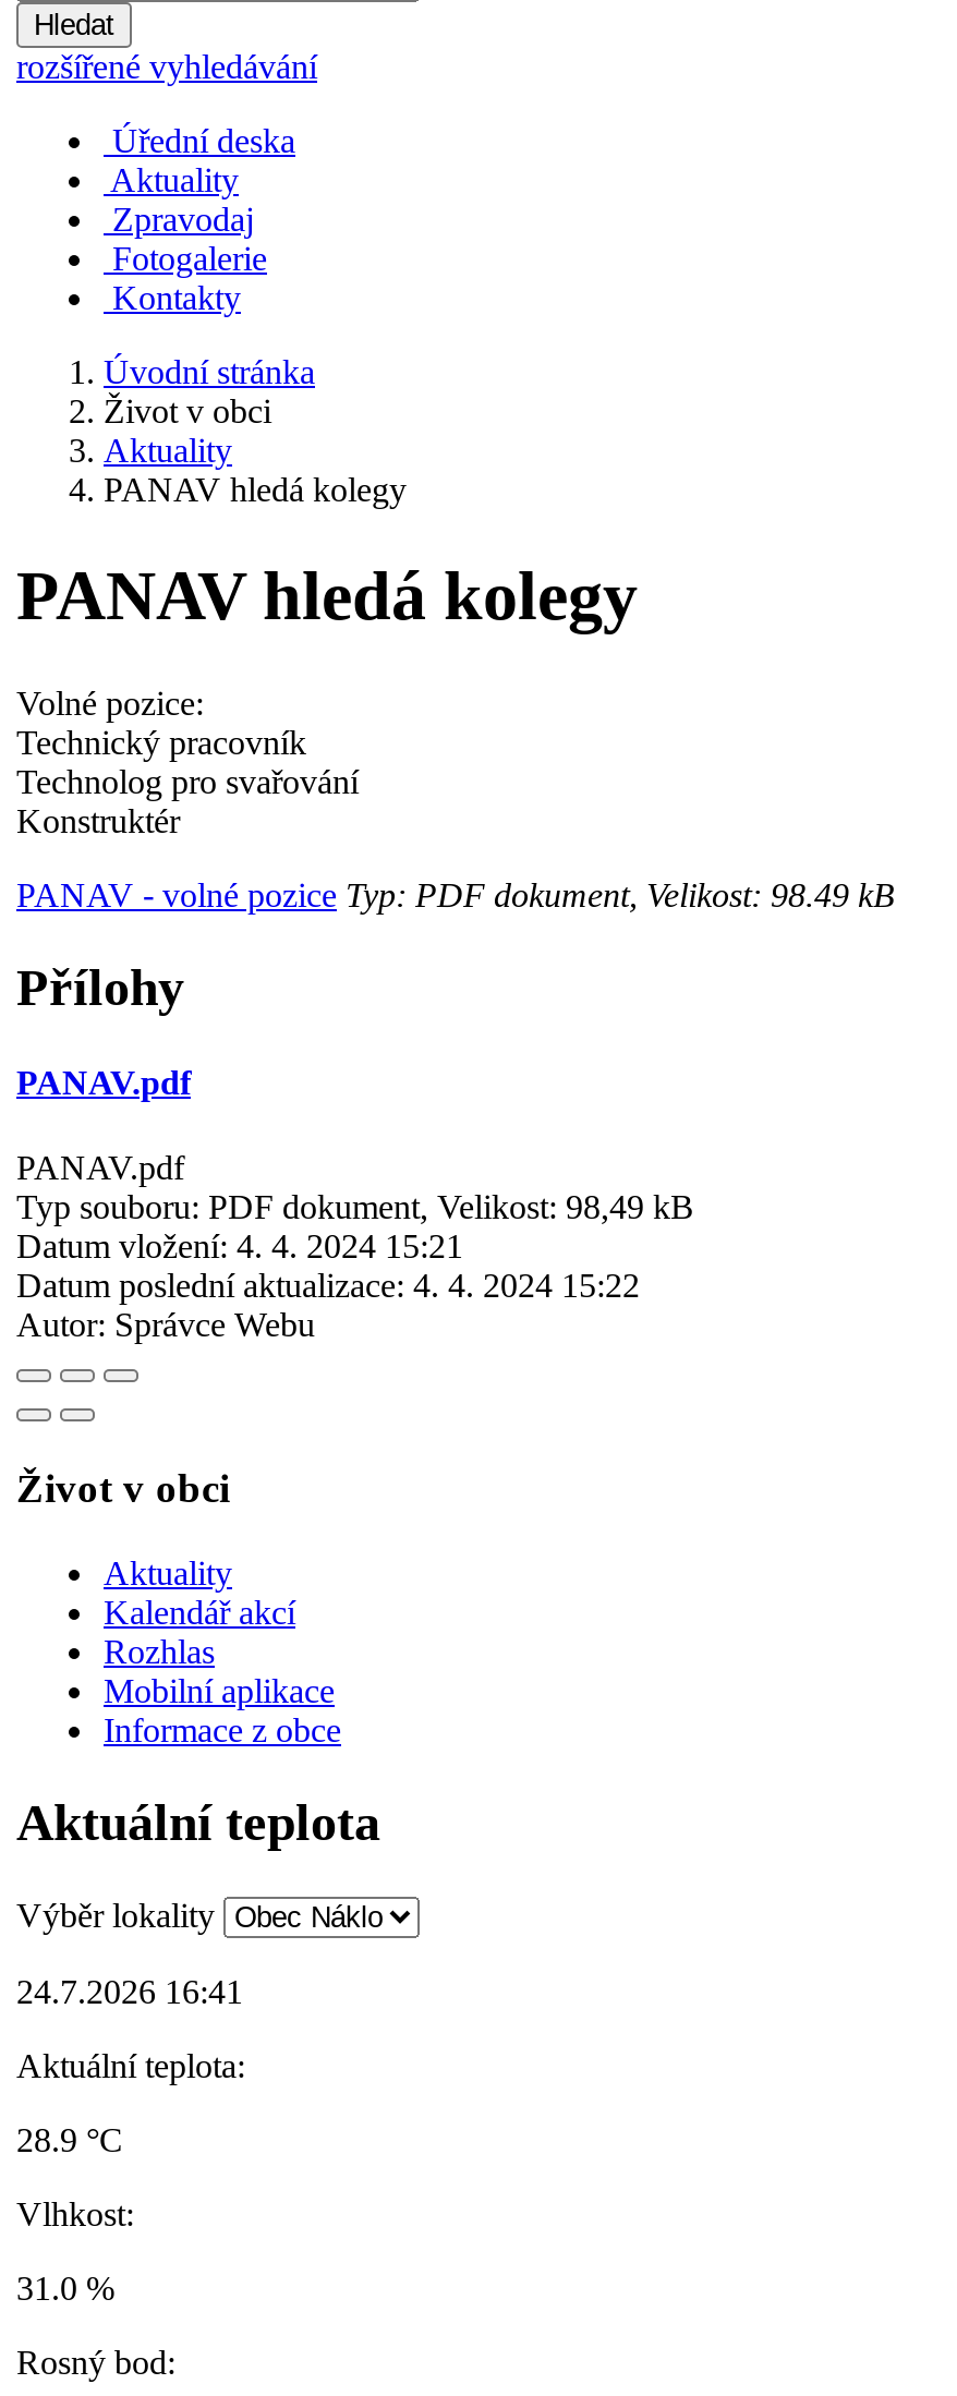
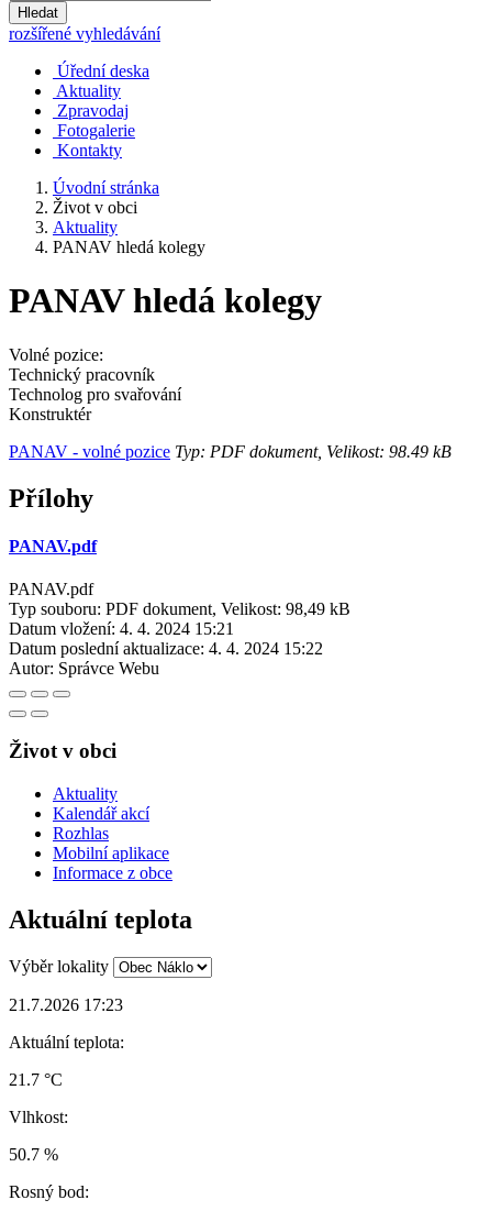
[16,1972,243,2009] 24.7.2026 16:41 -> [9,995,123,1014] 21.7.2026 17:23
[16,2120,123,2157] 28.9 °C -> [9,1070,63,1088] 21.7 °C
[16,2269,114,2306] 31.0 % -> [9,1145,58,1163] 50.7 %

